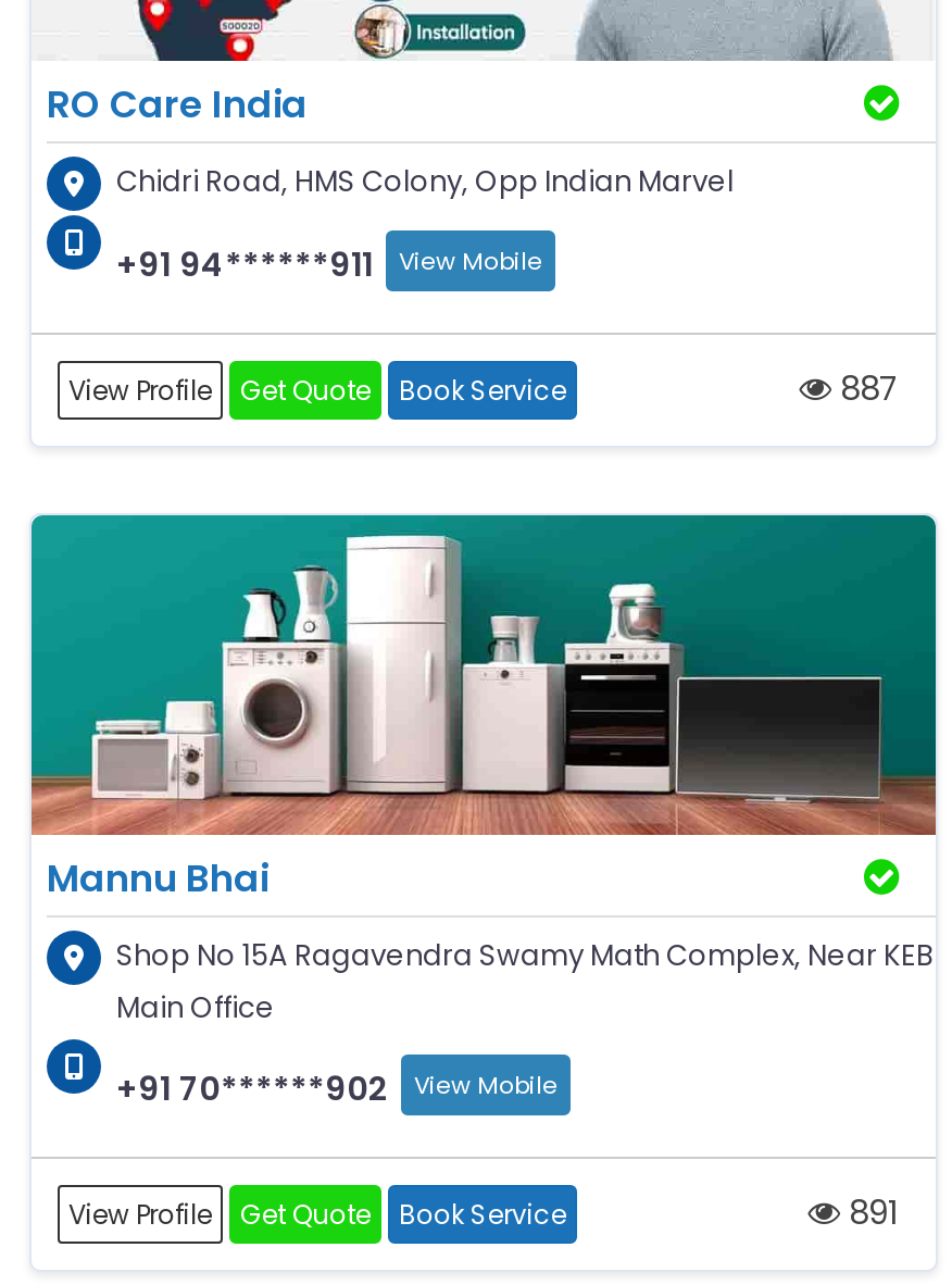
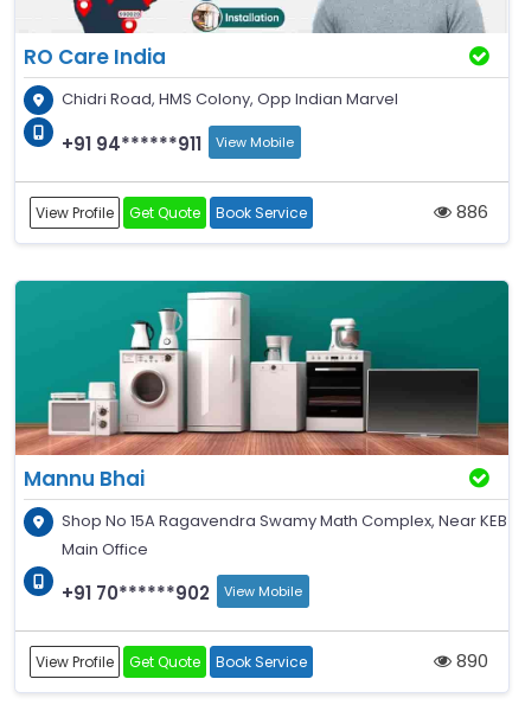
[831,365,899,411] 887 -> [452,199,488,224] 886
[840,1189,899,1235] 891 -> [452,648,488,673] 890

